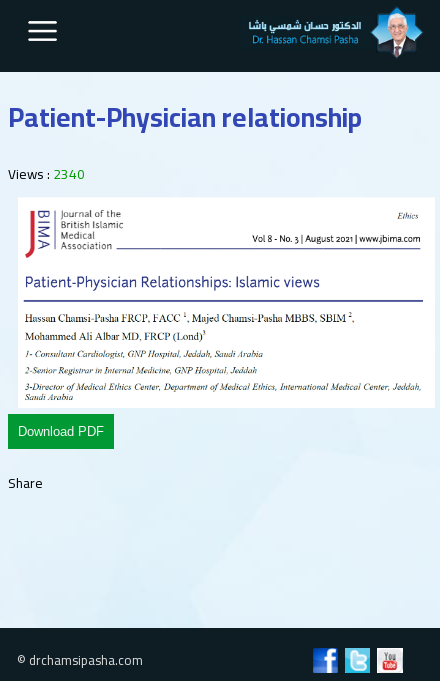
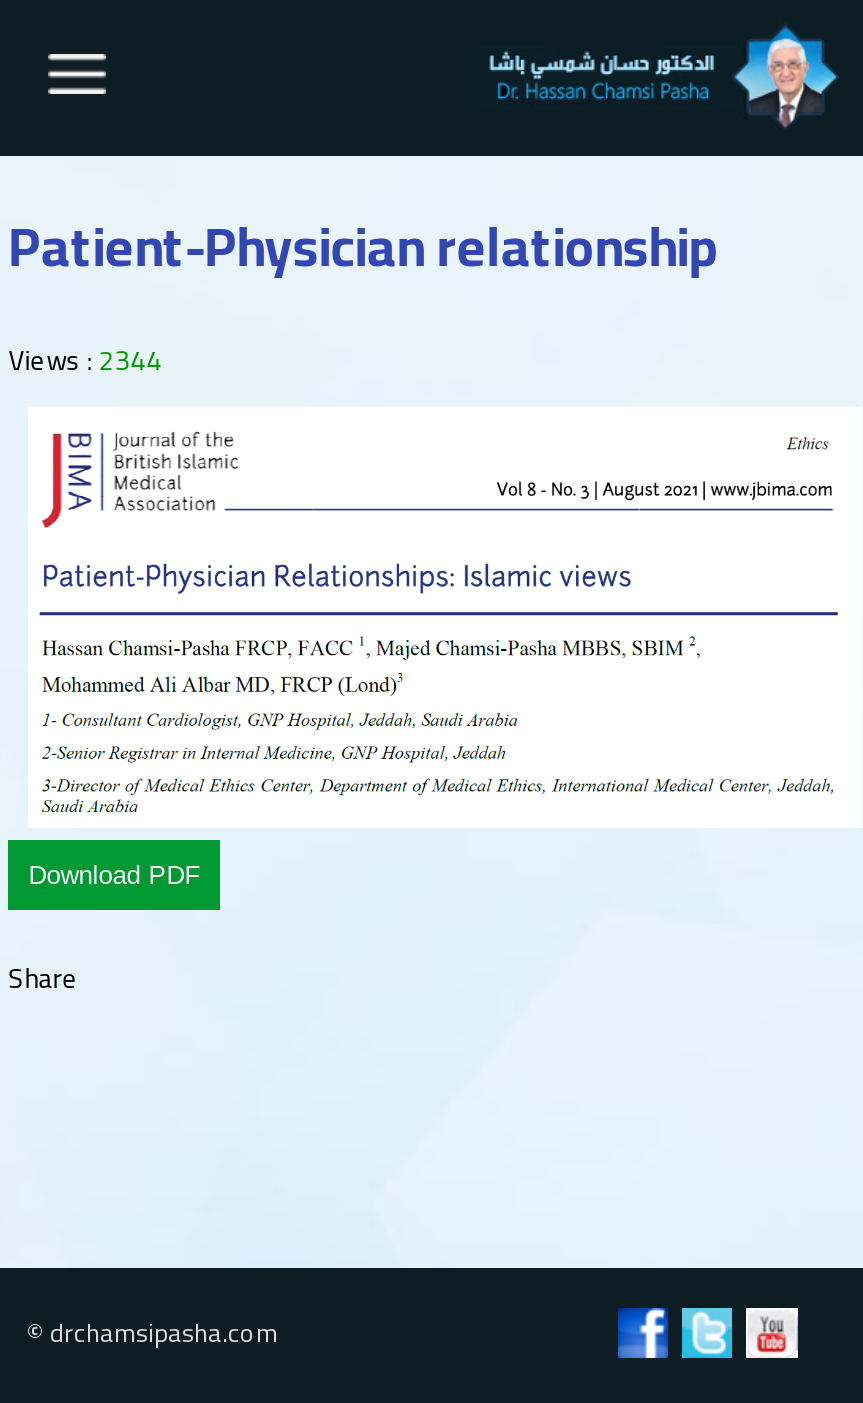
[8,161,85,187] Views : 2340 -> [8,334,162,386] Views : 2344

